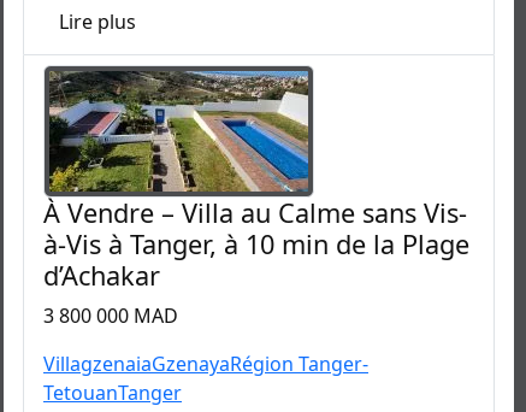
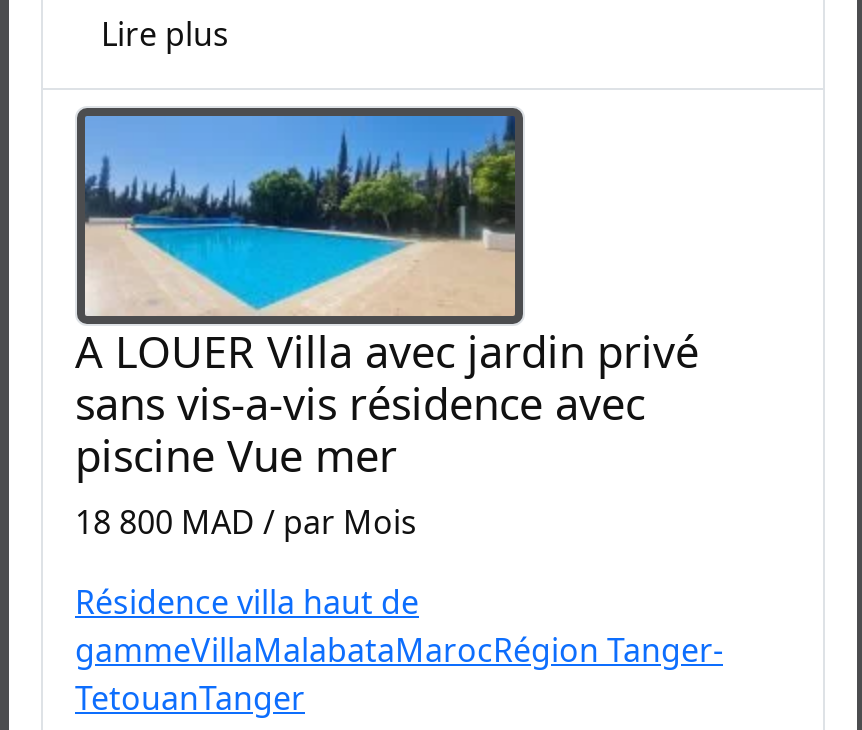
[43,71,469,329] [image] | À Vendre – Villa au Calme sans Vis- | à-Vis à Tanger, à 10 min de la Plage | d’Achakar | 3 800 000 MAD -> [75,114,699,545] [image] | A LOUER Villa avec jardin privé | sans vis-a-vis résidence avec | piscine Vue mer | 18 800 MAD / par Mois
[43,351,368,378] VillagzenaiaGzenayaRégion Tanger- -> [75,581,723,673] Résidence villa haut de | gammeVillaMalabataMarocRégion Tanger-

